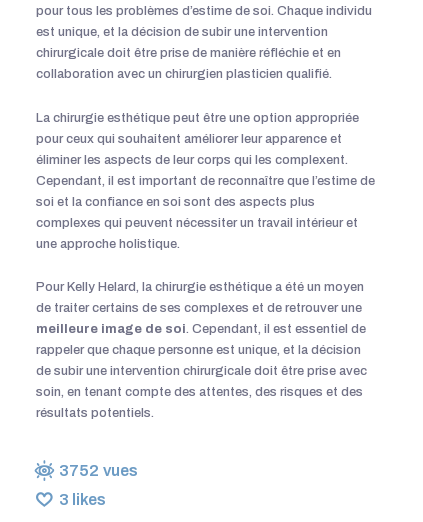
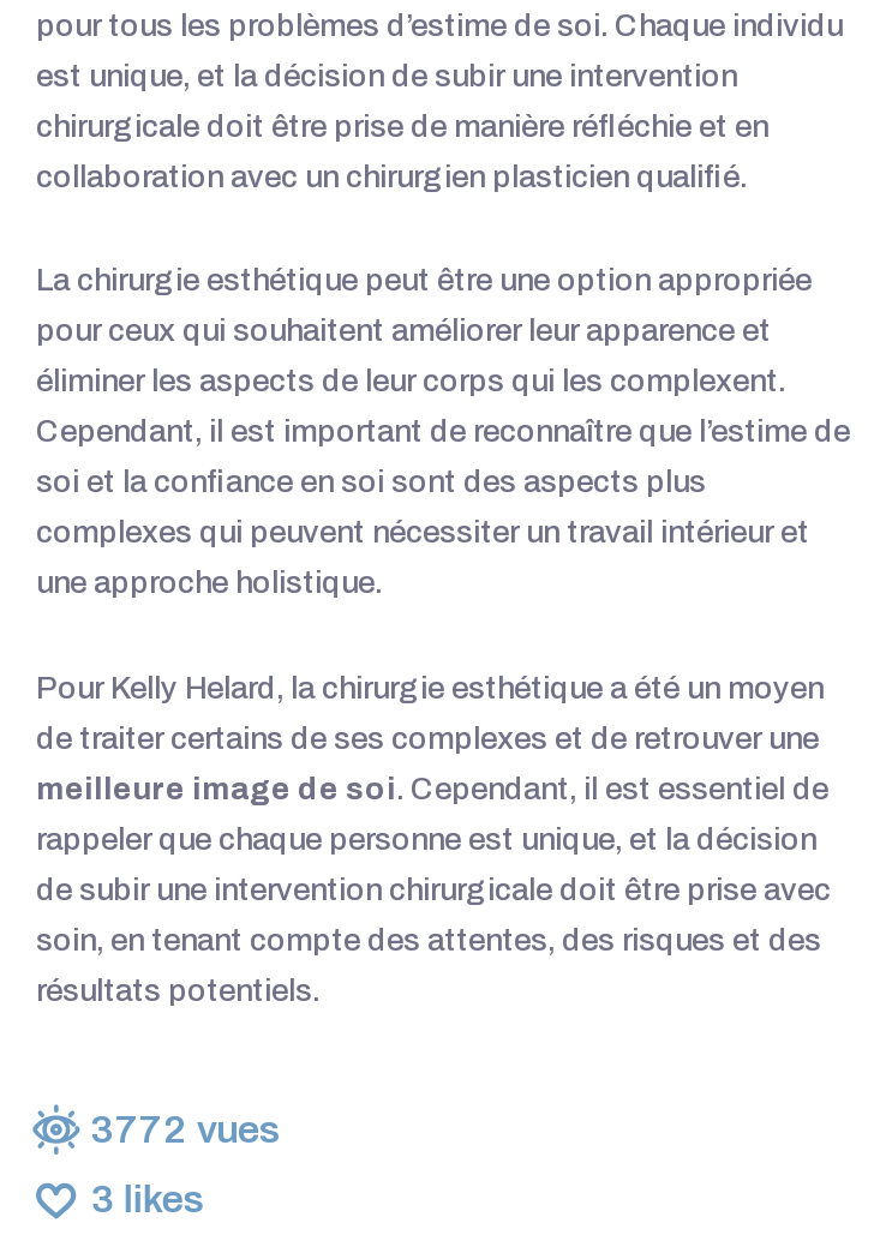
[59,462,138,479] 3752 vues -> [91,1108,281,1149] 3772 vues

